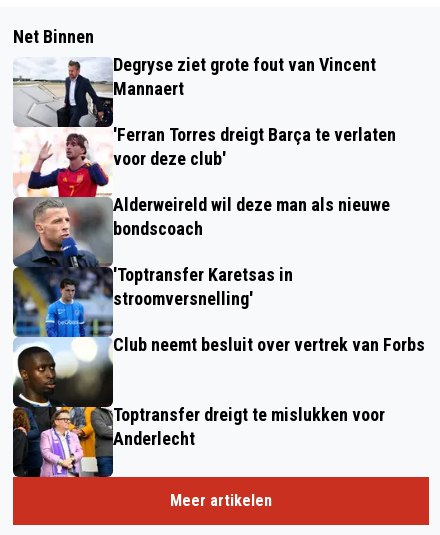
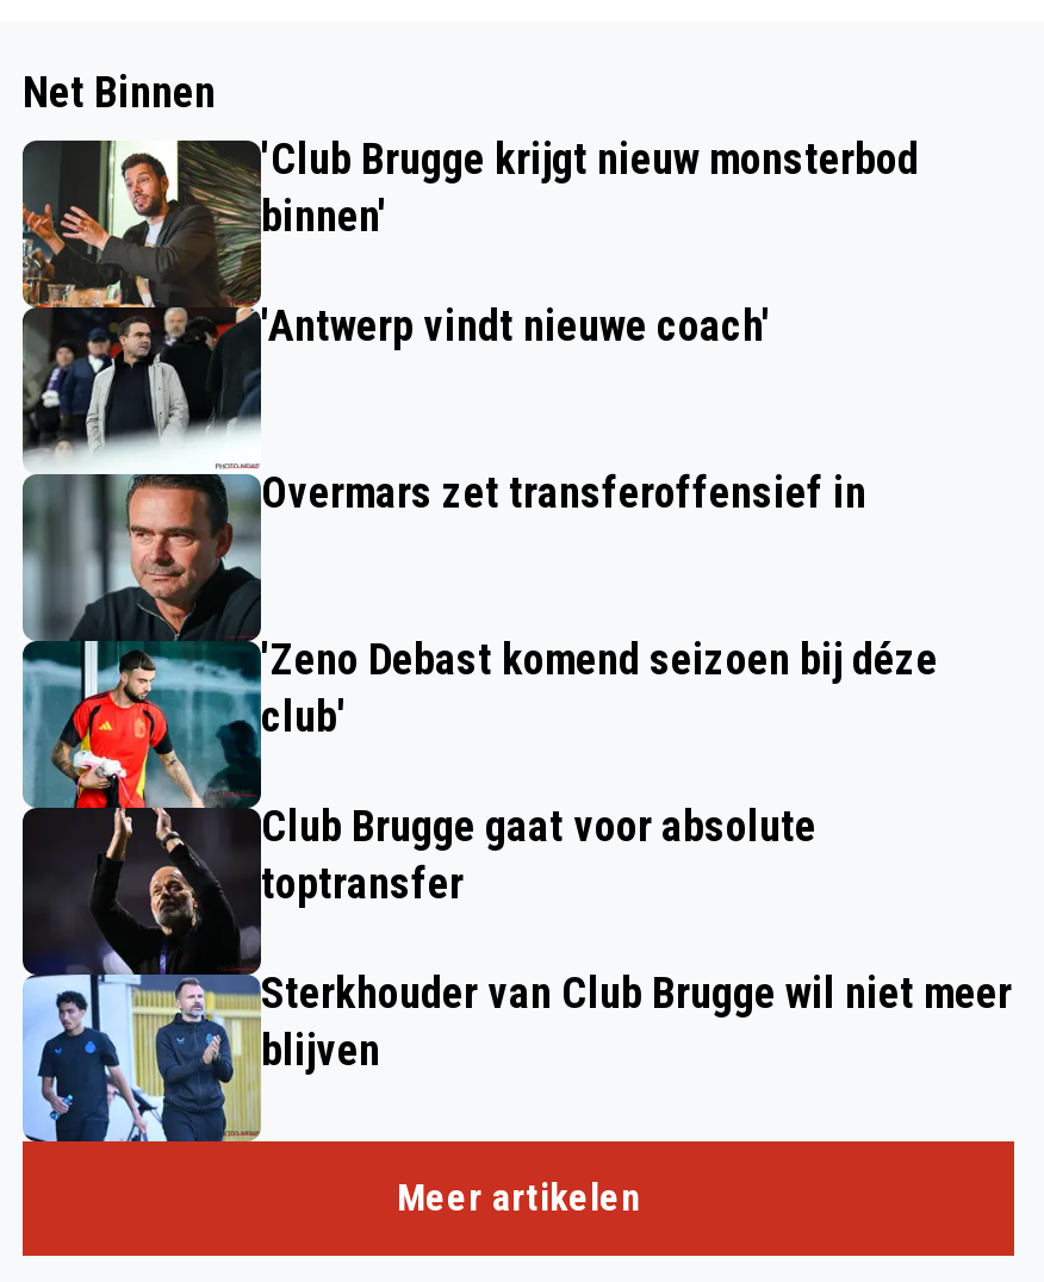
[12,54,376,478] [image] | Degryse ziet grote fout van Vincent | Mannaert -> [20,133,919,1144] [image] | 'Club Brugge krijgt nieuw monsterbod | binnen'
[113,124,396,169] 'Ferran Torres dreigt Barça te verlaten | voor deze club' -> [261,300,771,350] 'Antwerp vindt nieuwe coach'
[113,194,390,239] Alderweireld wil deze man als nieuwe | bondscoach -> [261,467,866,517] Overmars zet transferoffensief in
[113,264,293,309] 'Toptransfer Karetsas in | stroomversnelling' -> [261,634,938,741] 'Zeno Debast komend seizoen bij déze | club'
[113,334,425,355] Club neemt besluit over vertrek van Forbs -> [261,801,816,908] Club Brugge gaat voor absolute | toptransfer
[113,404,385,449] Toptransfer dreigt te mislukken voor | Anderlecht -> [261,967,1012,1075] Sterkhouder van Club Brugge wil niet meer | blijven

